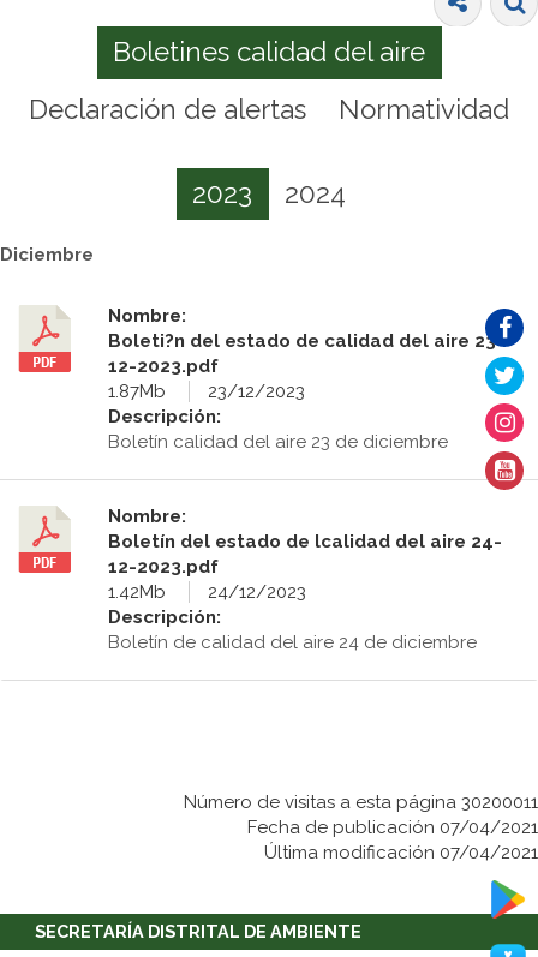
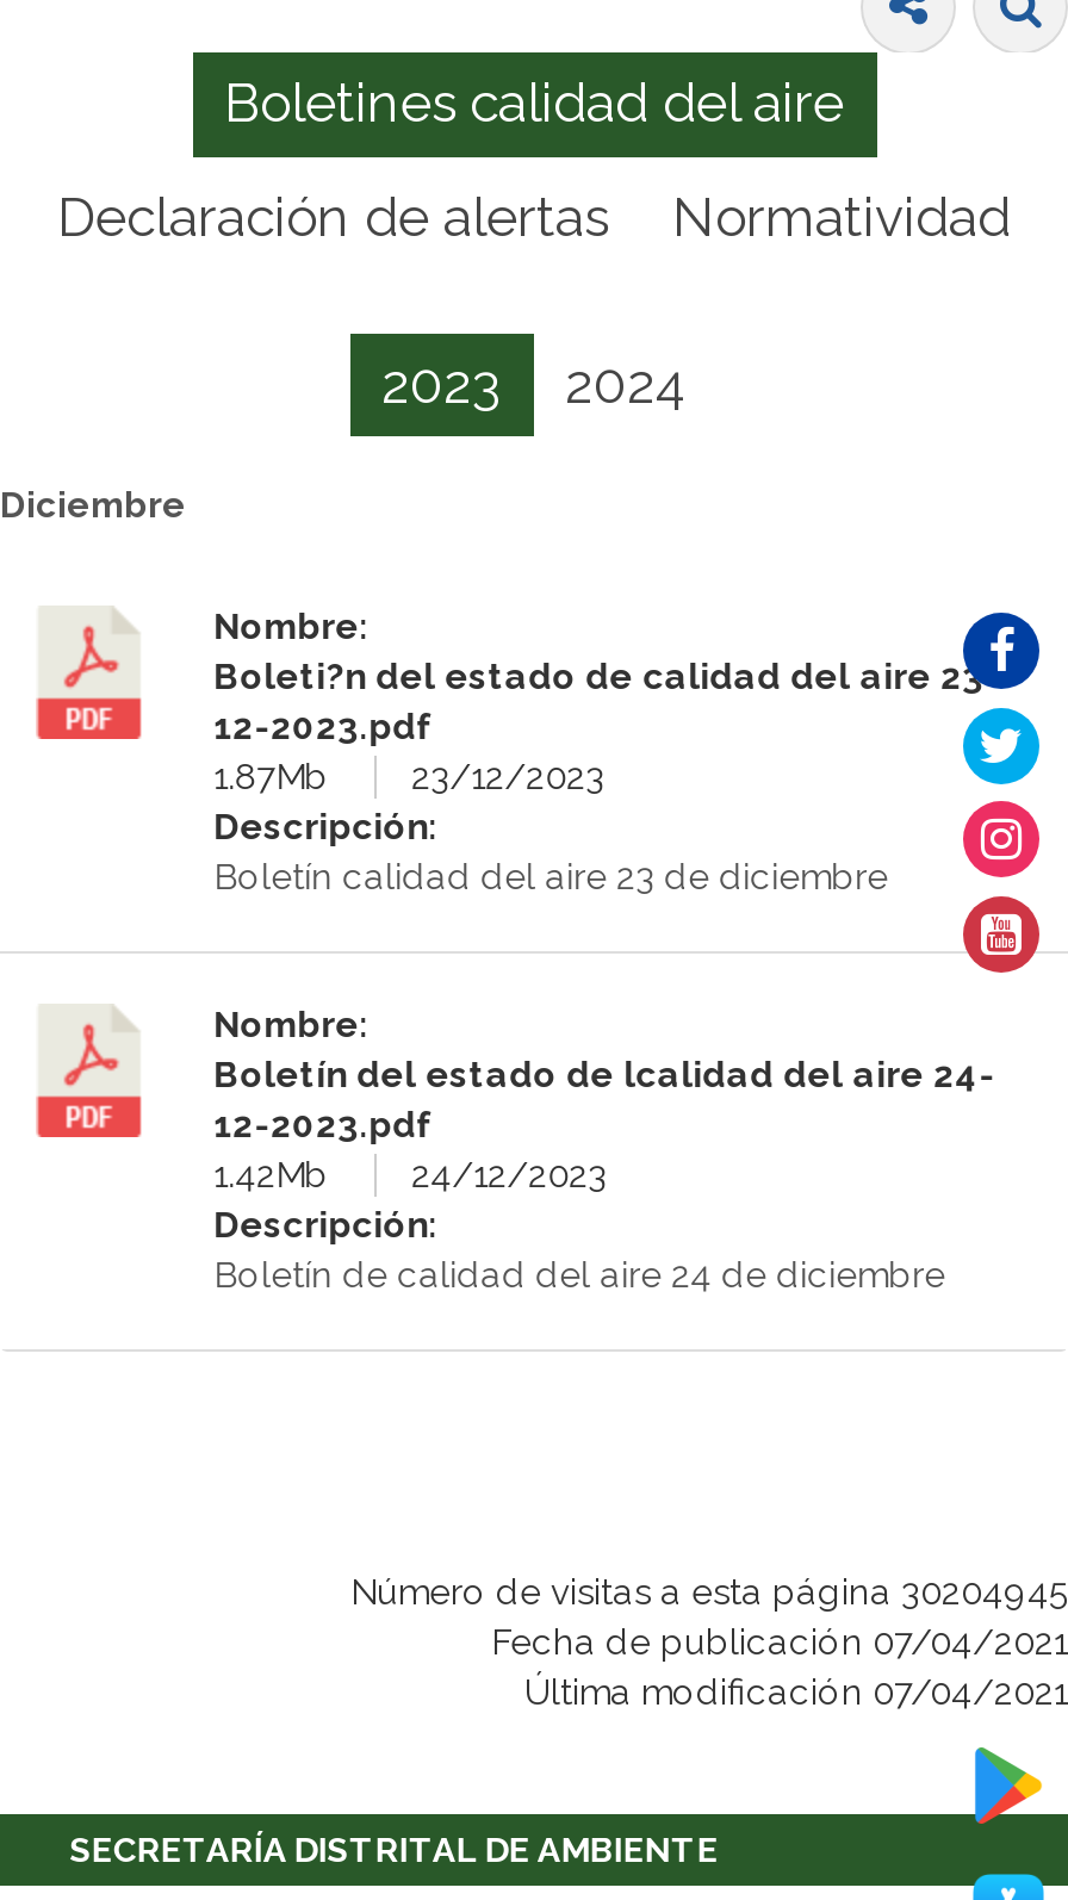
[184,792,538,813] Número de visitas a esta página 30200011 -> [350,1572,1068,1615] Número de visitas a esta página 30204945

